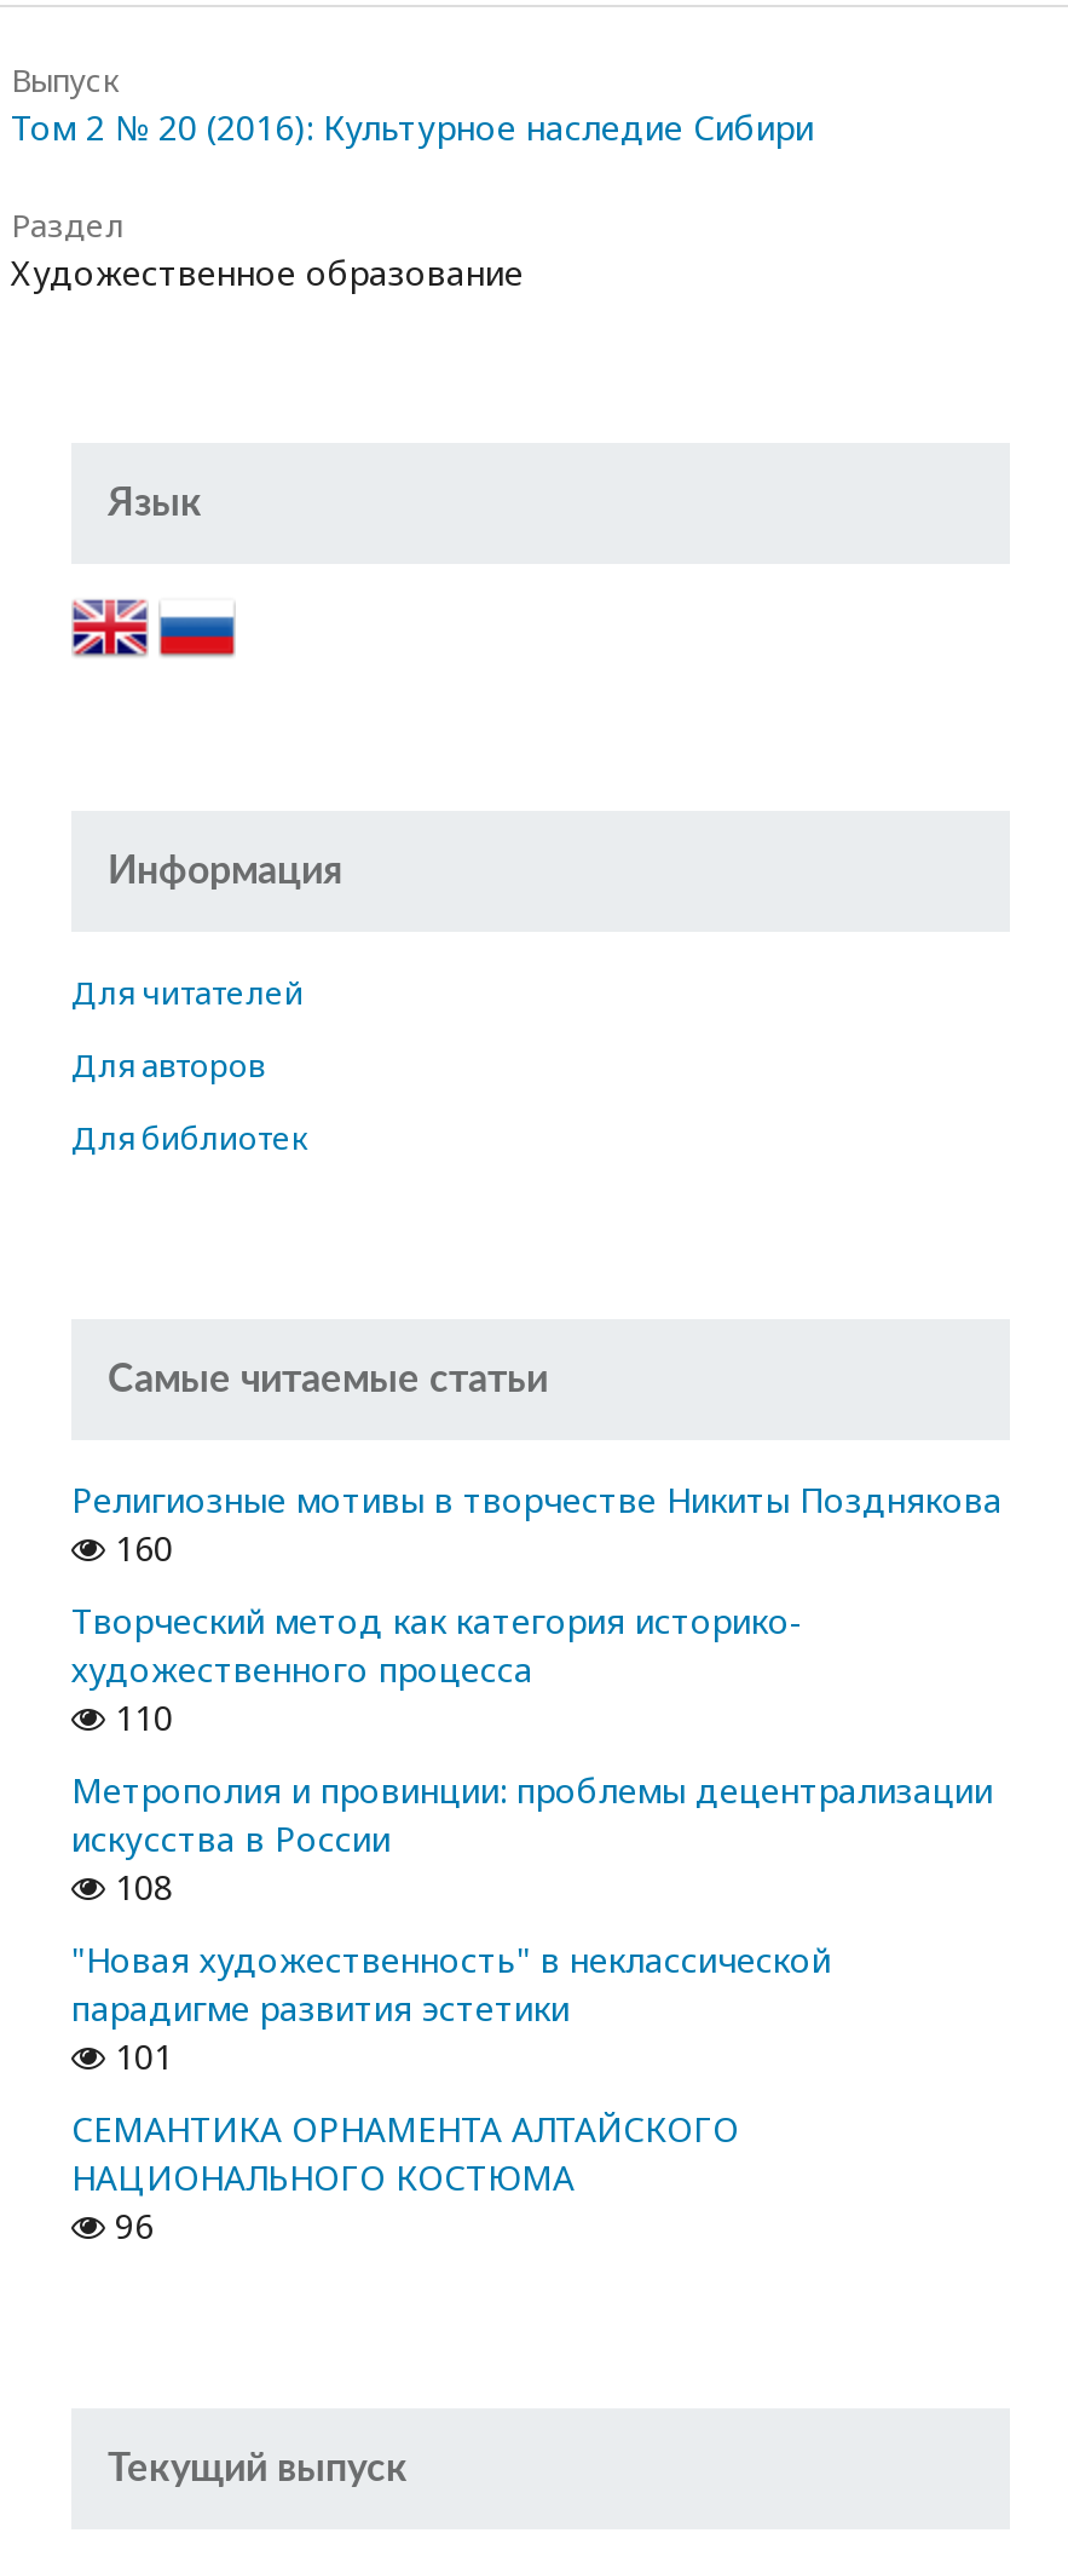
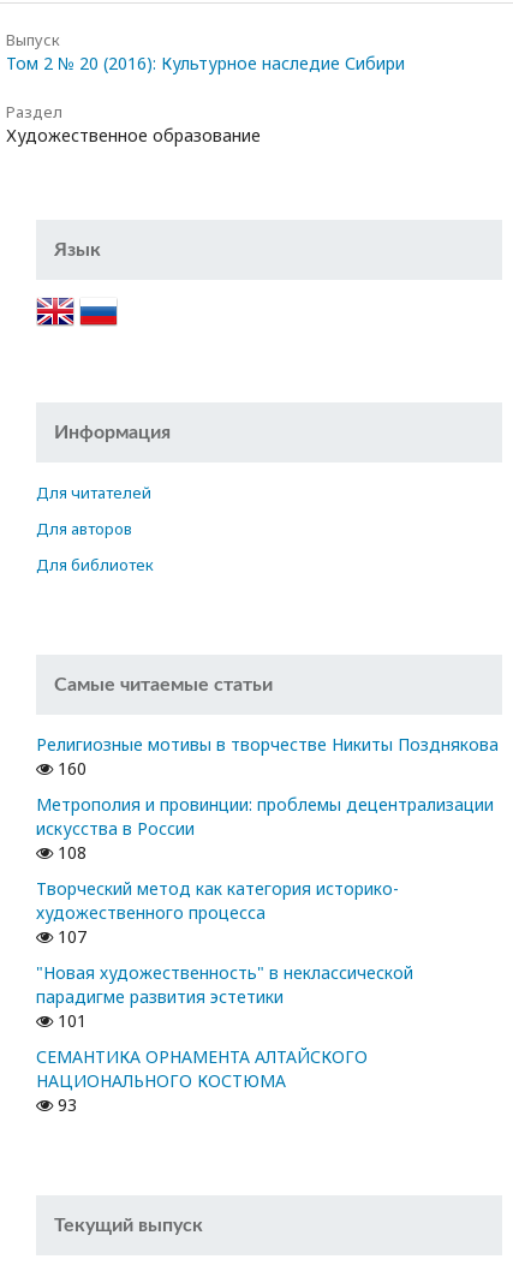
moved [71,1598,802,1693] -> [36,877,399,924]: Творческий метод как категория историко- | художественного процесса
[105,1695,173,1741] 110 -> none
moved [71,1768,993,1911] -> [36,793,494,864]: Метрополия и провинции: проблемы децентрализации | искусства в России | 108
none -> [53,925,87,948] 107
[105,2204,154,2250] 96 -> [53,1094,77,1117] 93

